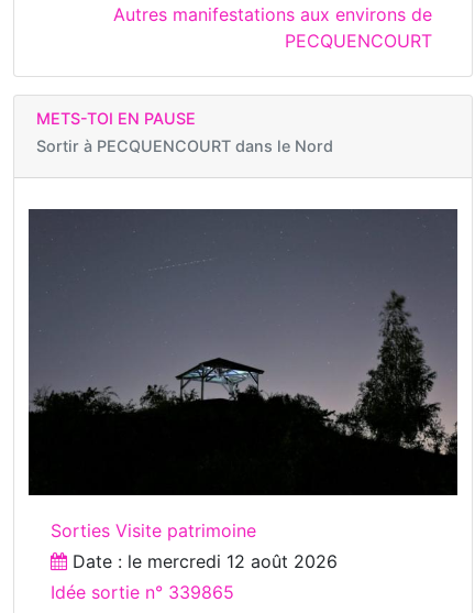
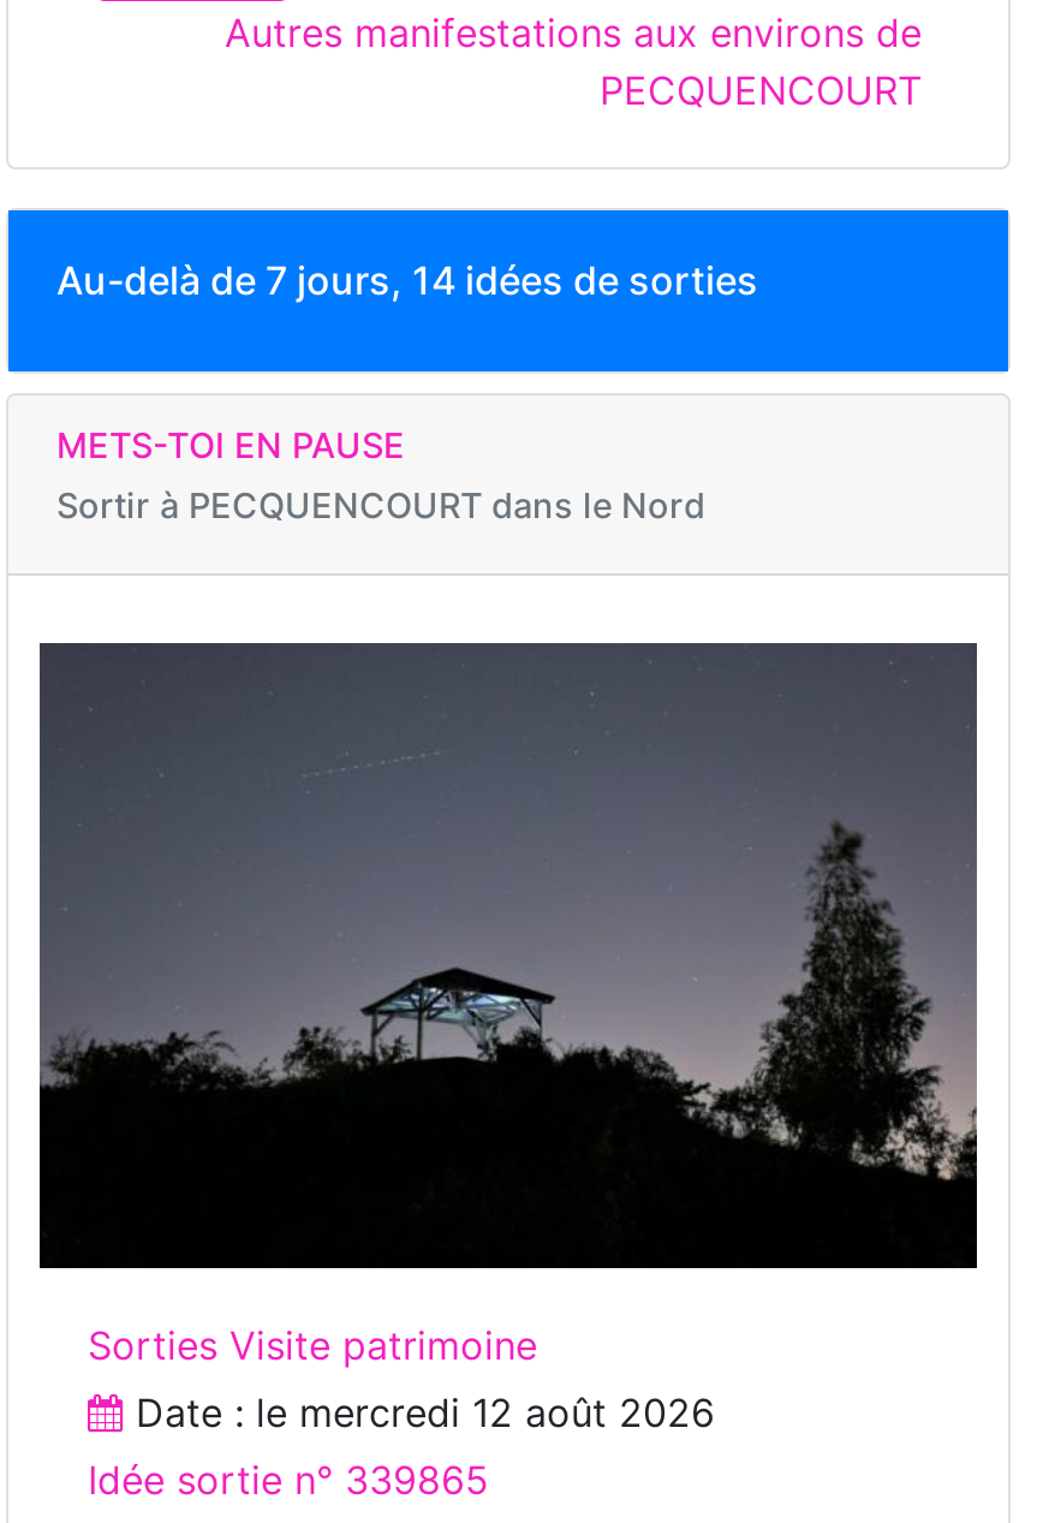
none -> [56,256,758,304] Au-delà de 7 jours, 14 idées de sorties

